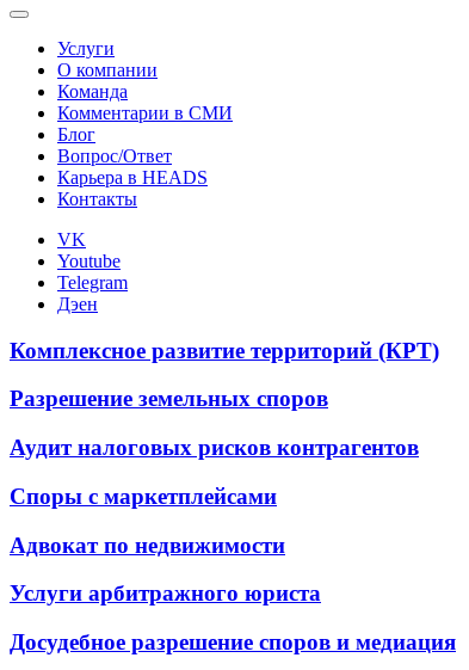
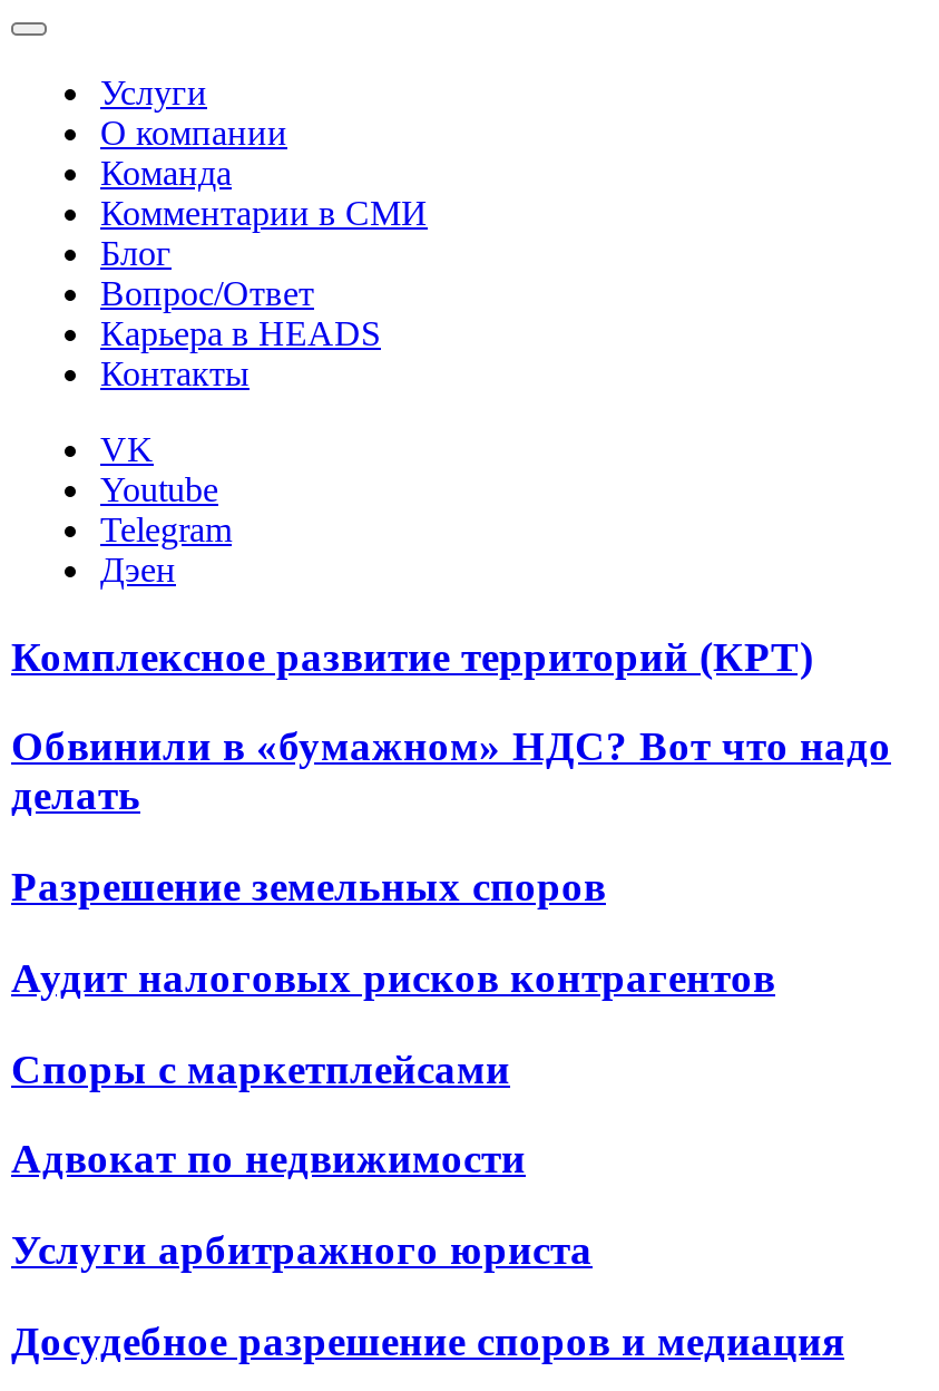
none -> [11,723,891,819] Обвинили в «бумажном» НДС? Вот что надо | делать

